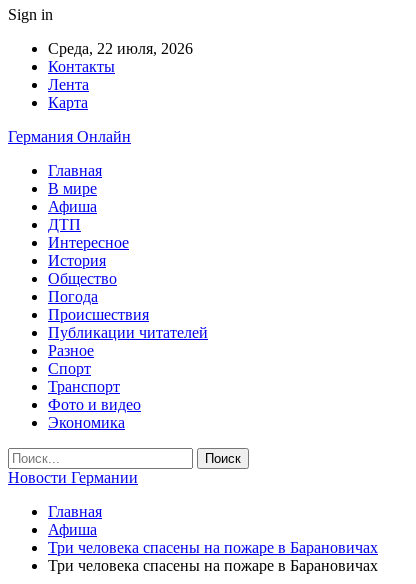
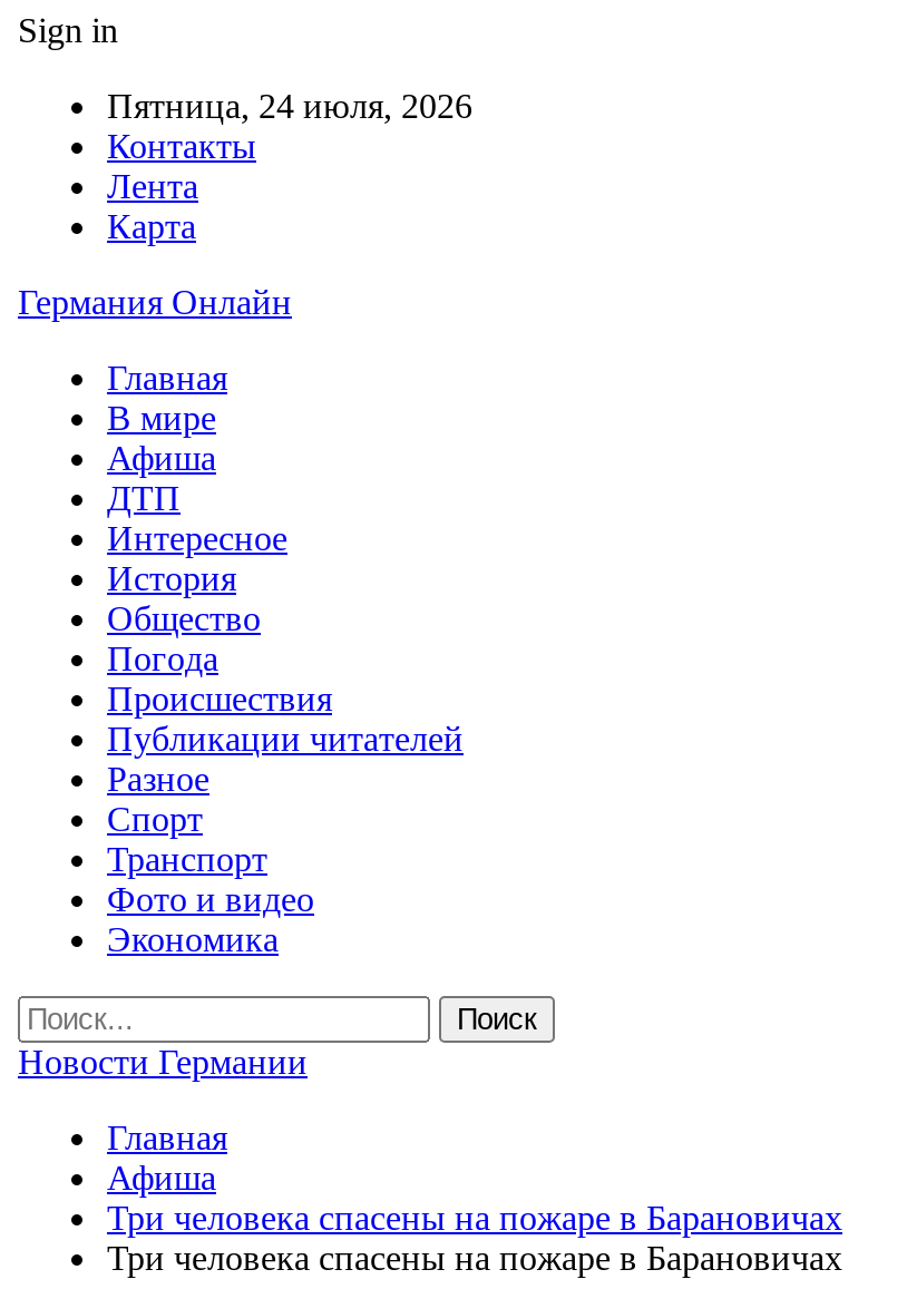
[48,40,193,57] Среда, 22 июля, 2026 -> [107,87,472,125] Пятница, 24 июля, 2026

